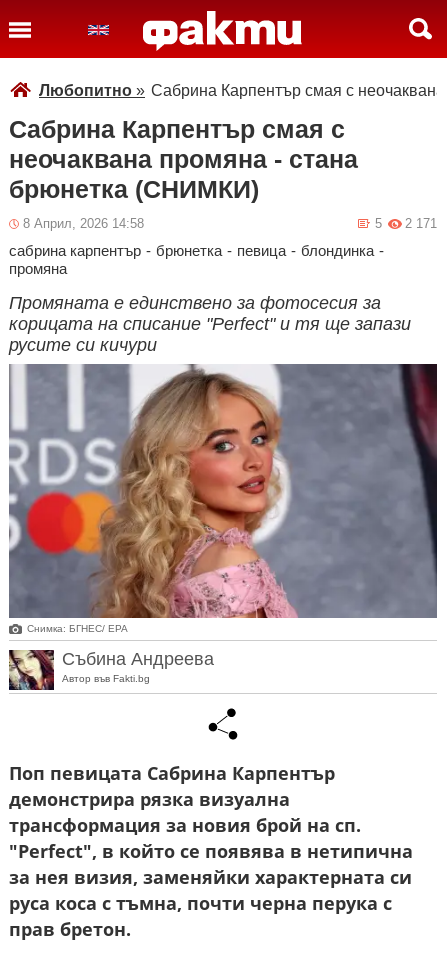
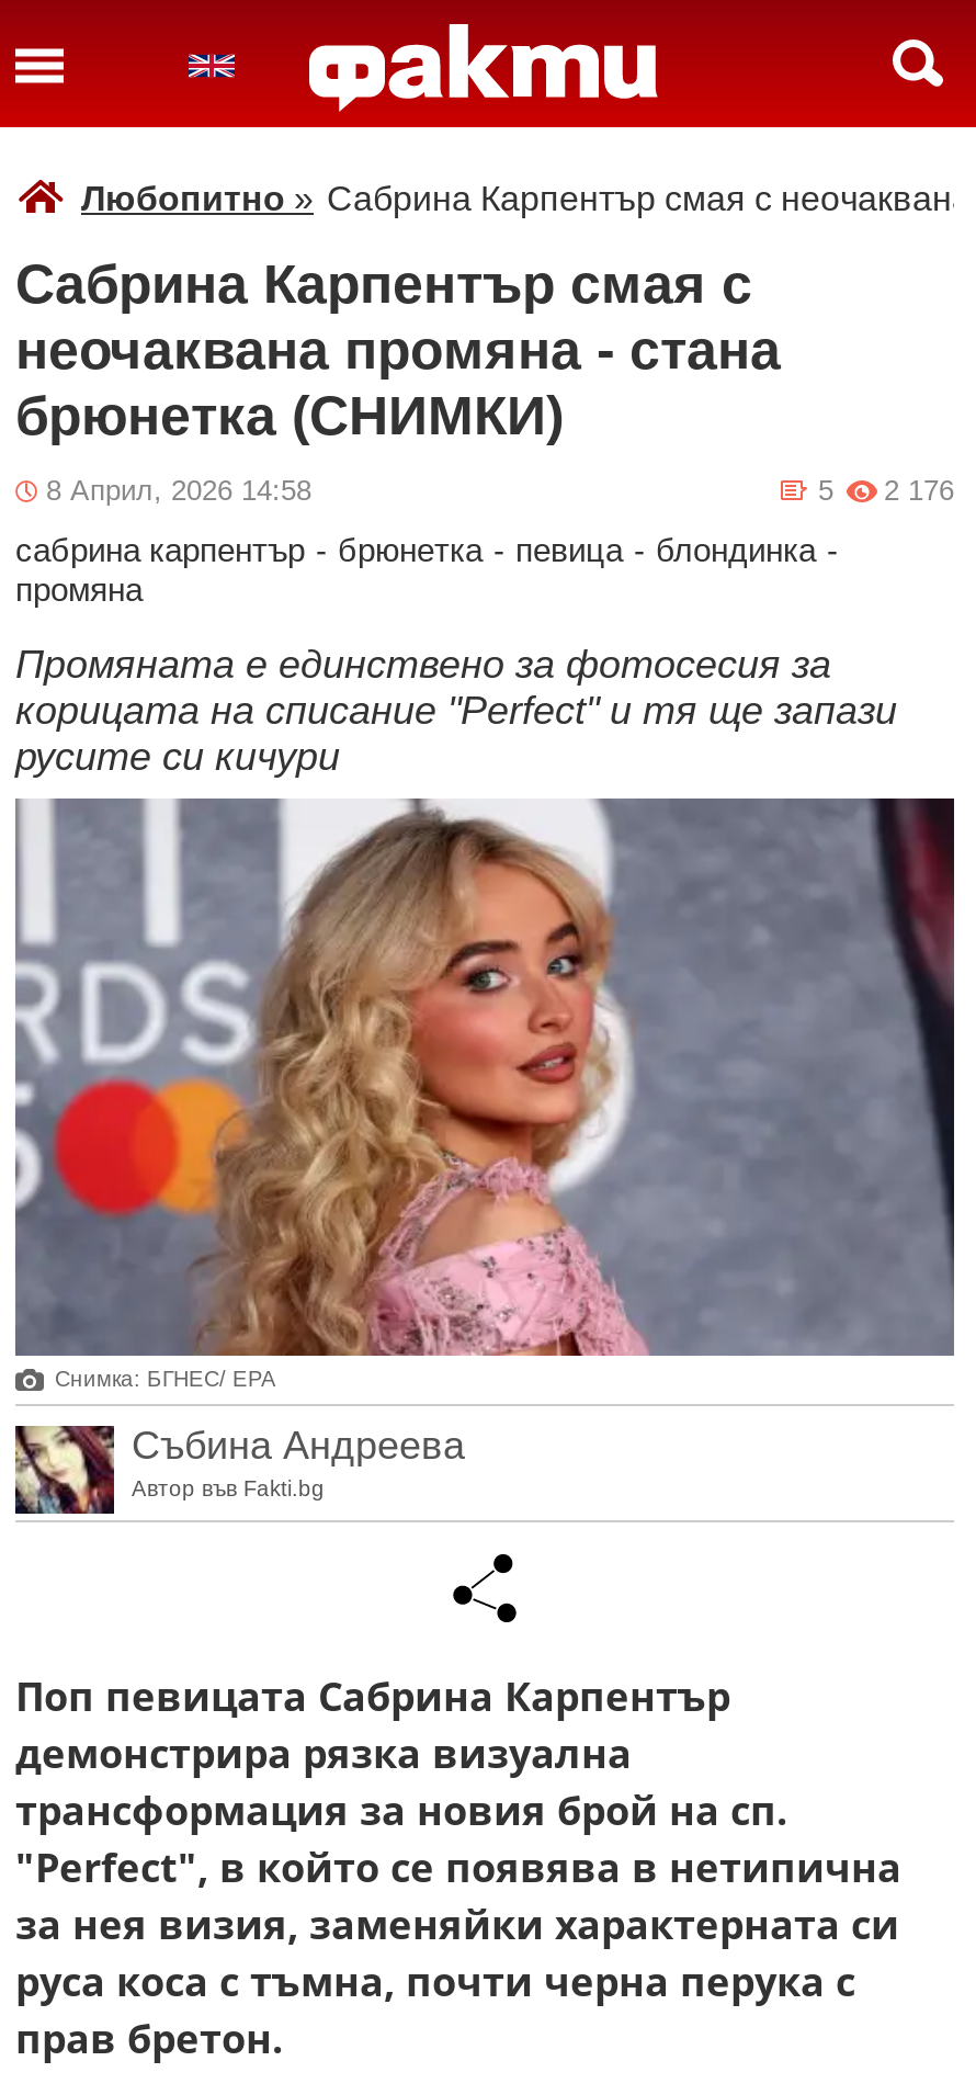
[375,216,437,231] 5 2 171 -> [818,474,954,507] 5 2 176

